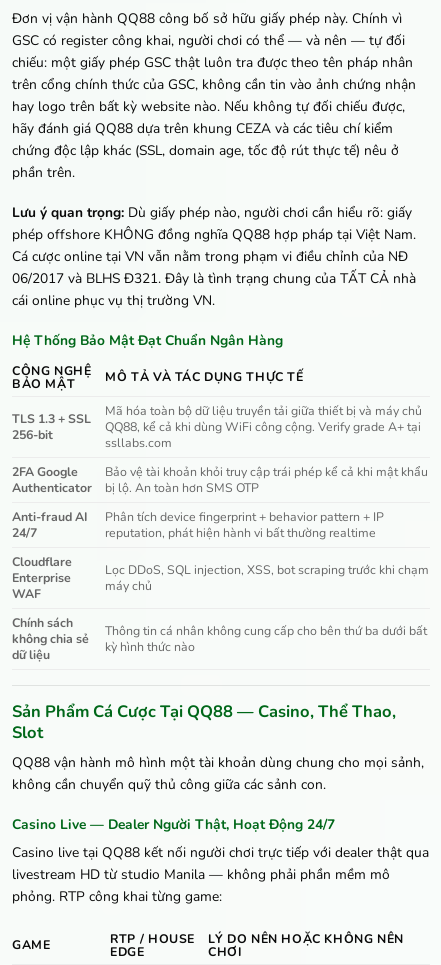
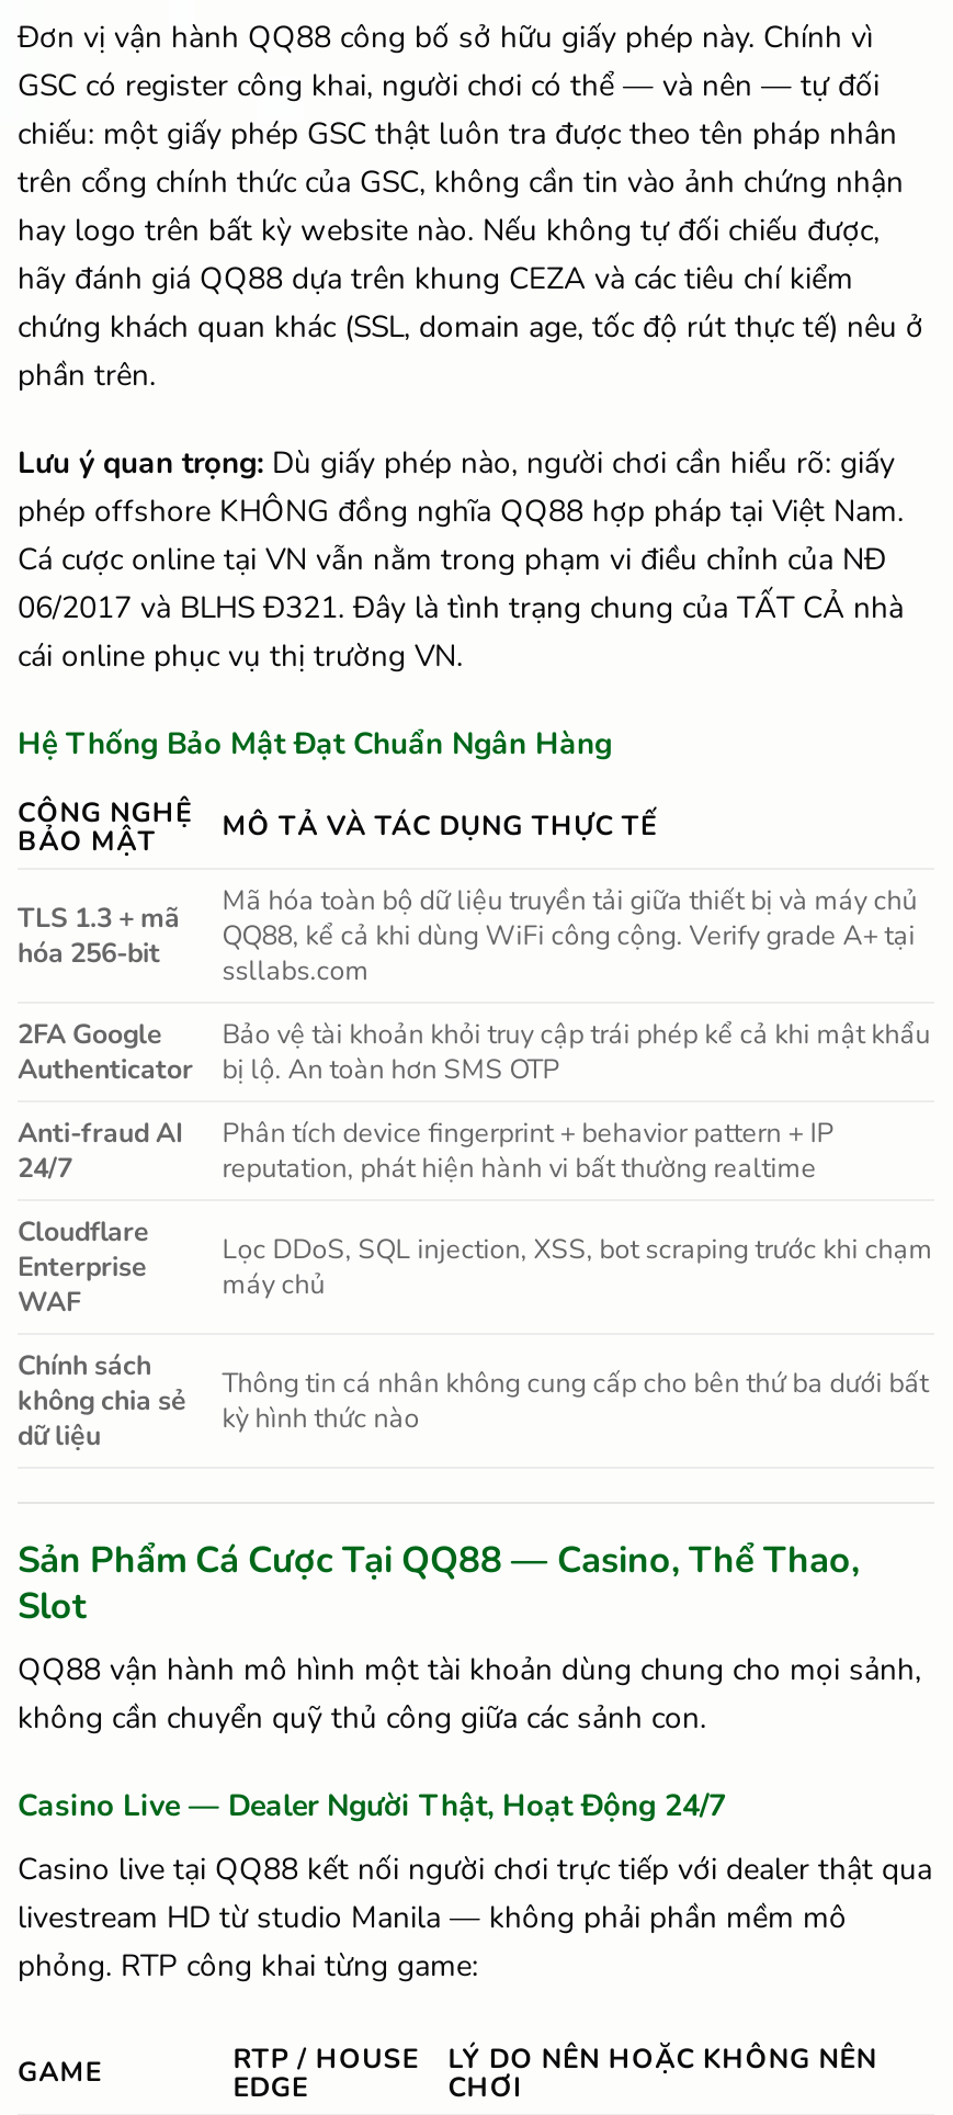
[12,141,399,160] chứng độc lập khác (SSL, domain age, tốc độ rút thực tế) nêu ở -> [18,307,923,349] chứng khách quan khác (SSL, domain age, tốc độ rút thực tế) nêu ở
[12,410,91,443] TLS 1.3 + SSL | 256-bit -> [18,898,180,971] TLS 1.3 + mã | hóa 256-bit

